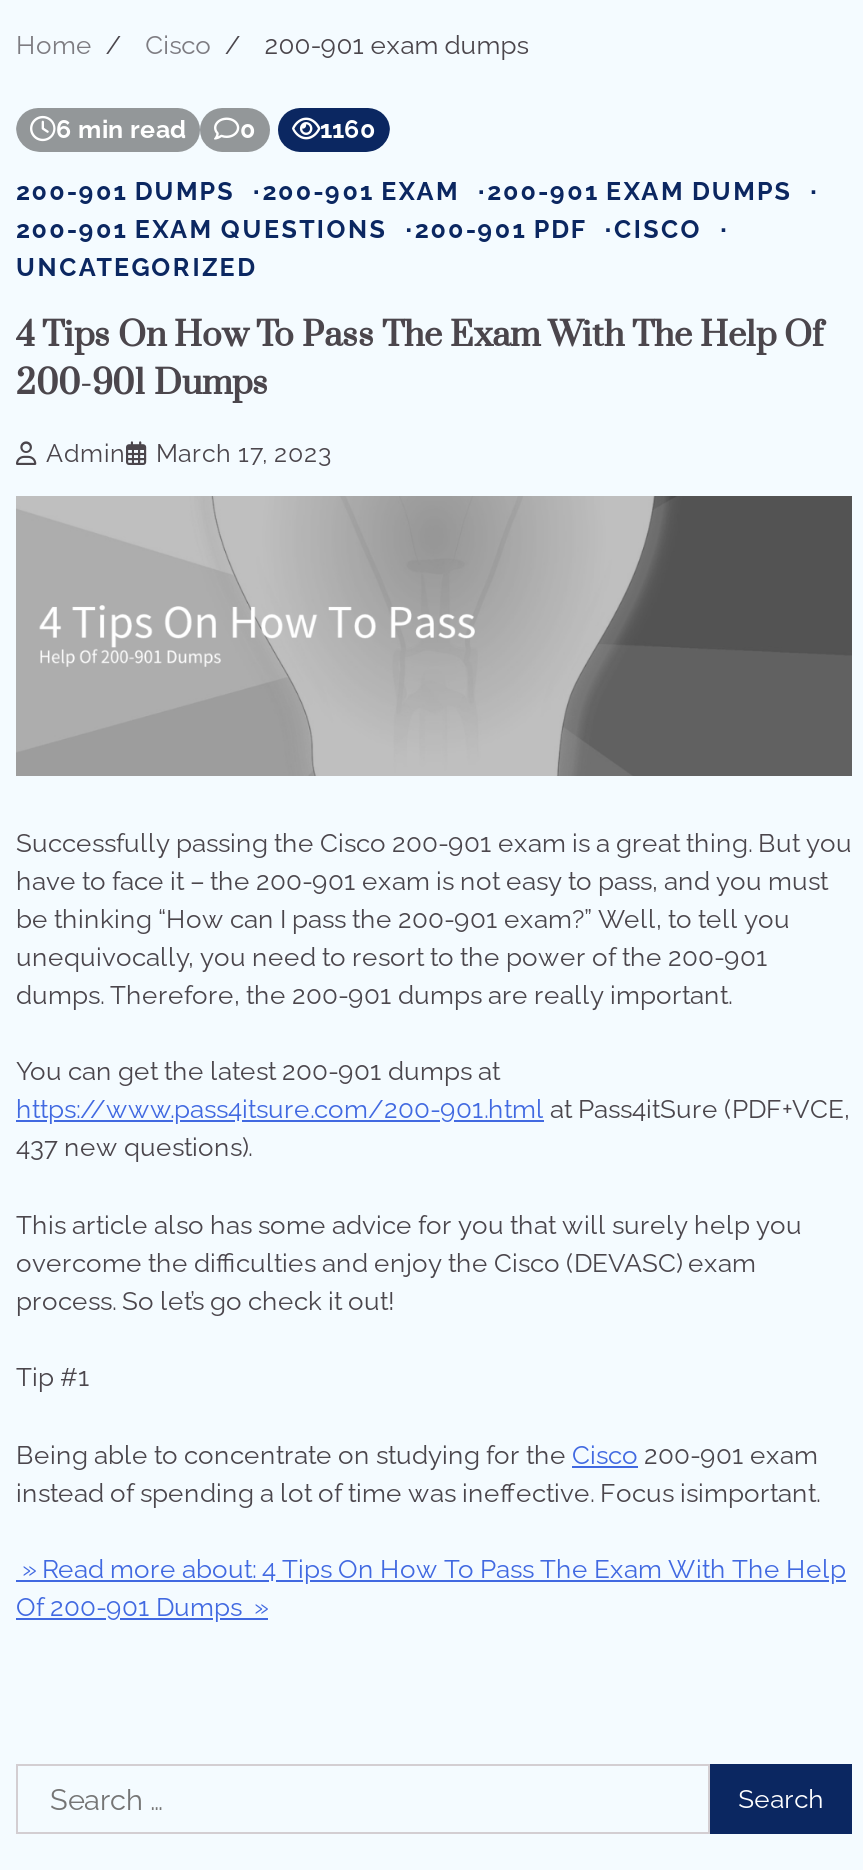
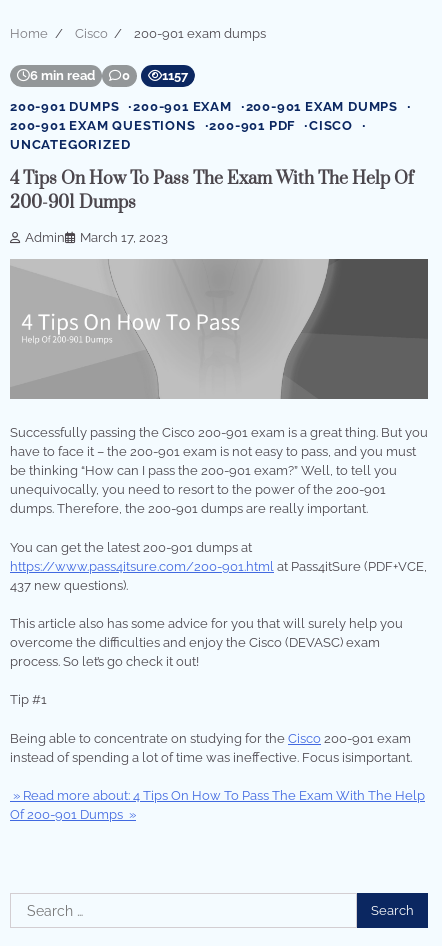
[320,114,376,144] 1160 -> [162,68,188,83] 1157

